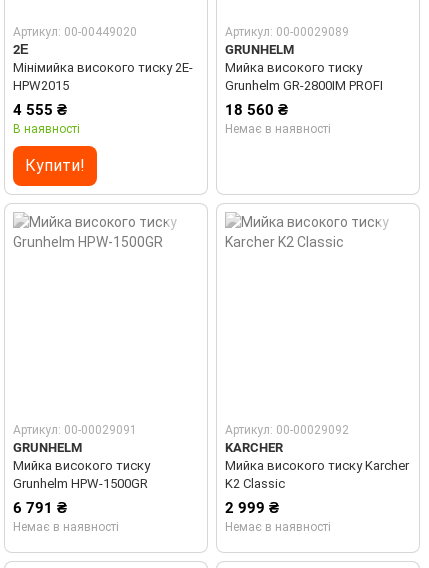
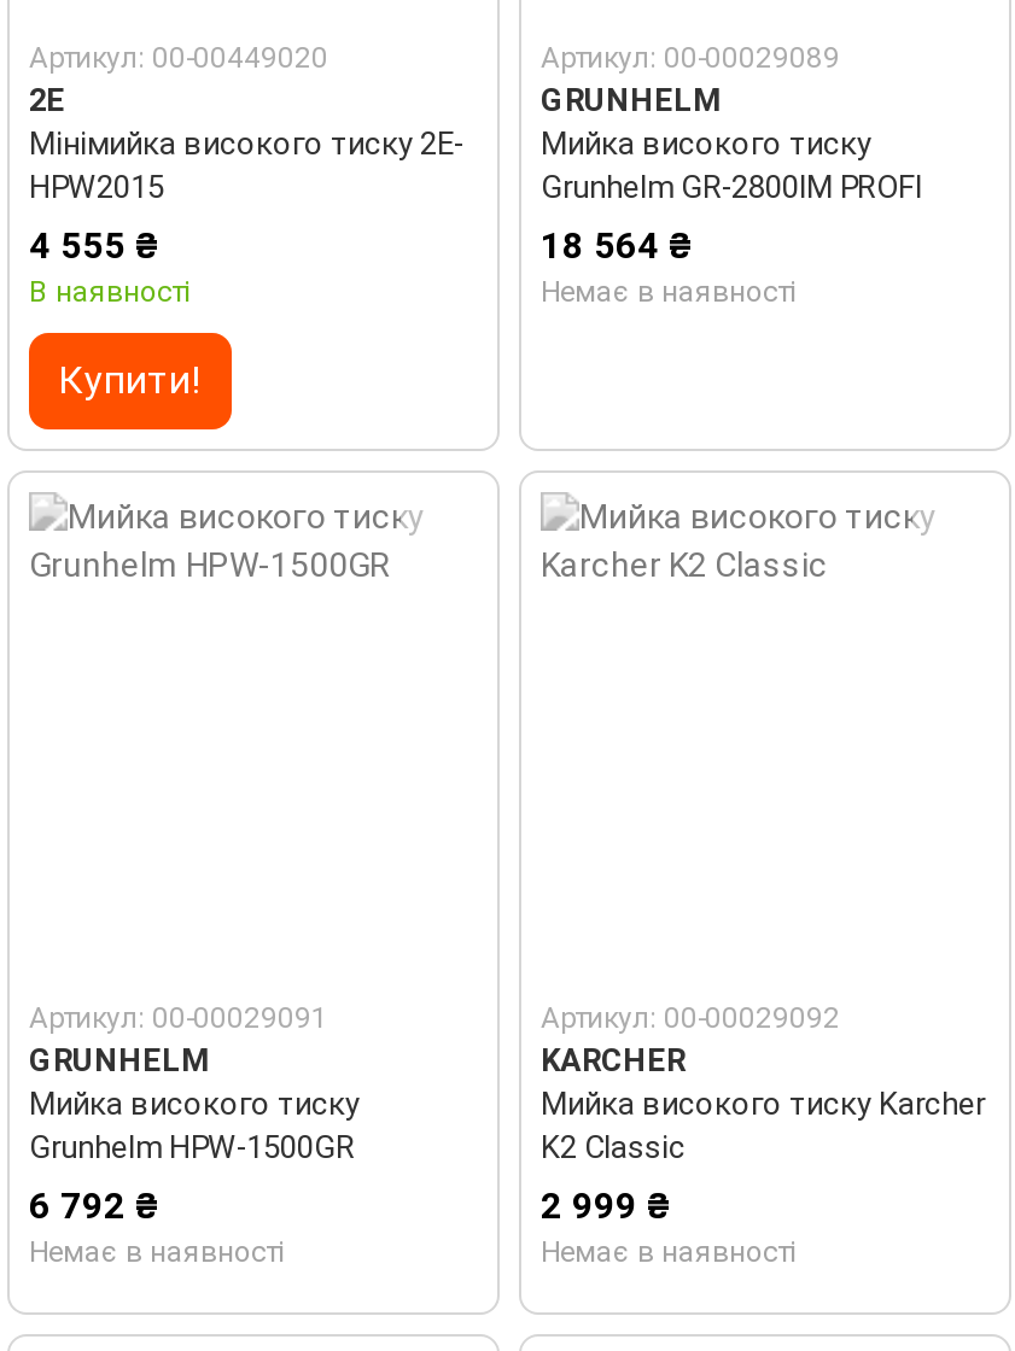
[225,101,288,119] 18 560 ₴ -> [541,225,693,269] 18 564 ₴
[13,499,67,517] 6 791 ₴ -> [29,1186,159,1229] 6 792 ₴

